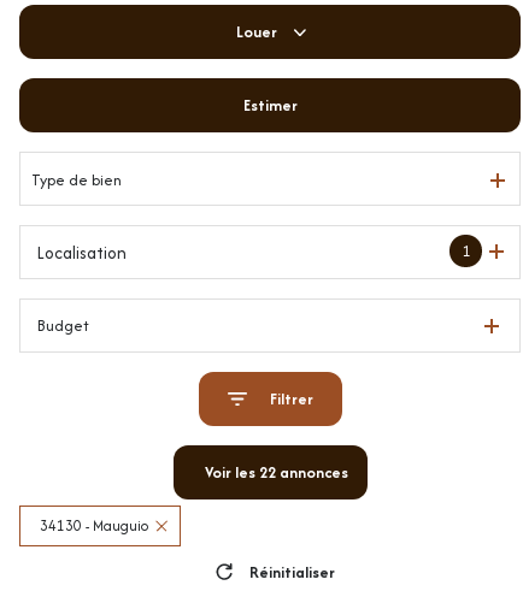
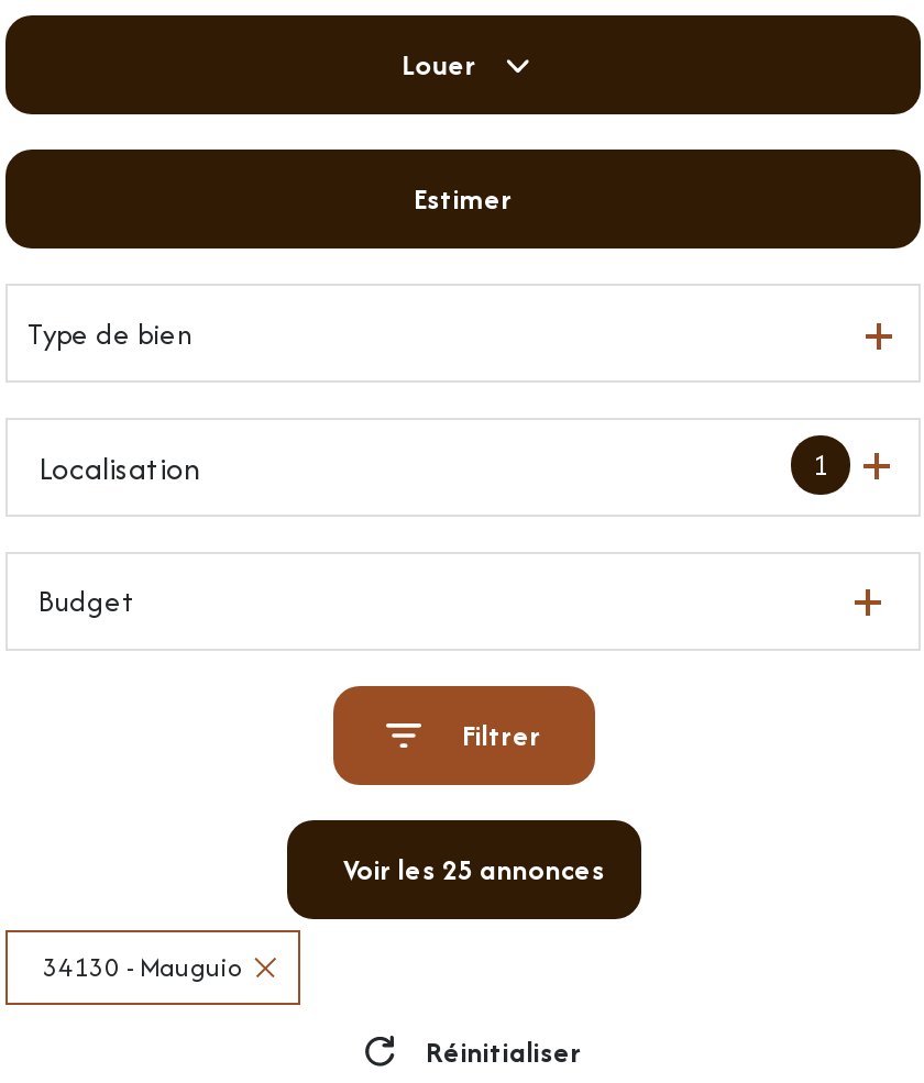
[204,461,348,484] Voir les 22 annonces -> [343,849,605,891] Voir les 25 annonces

